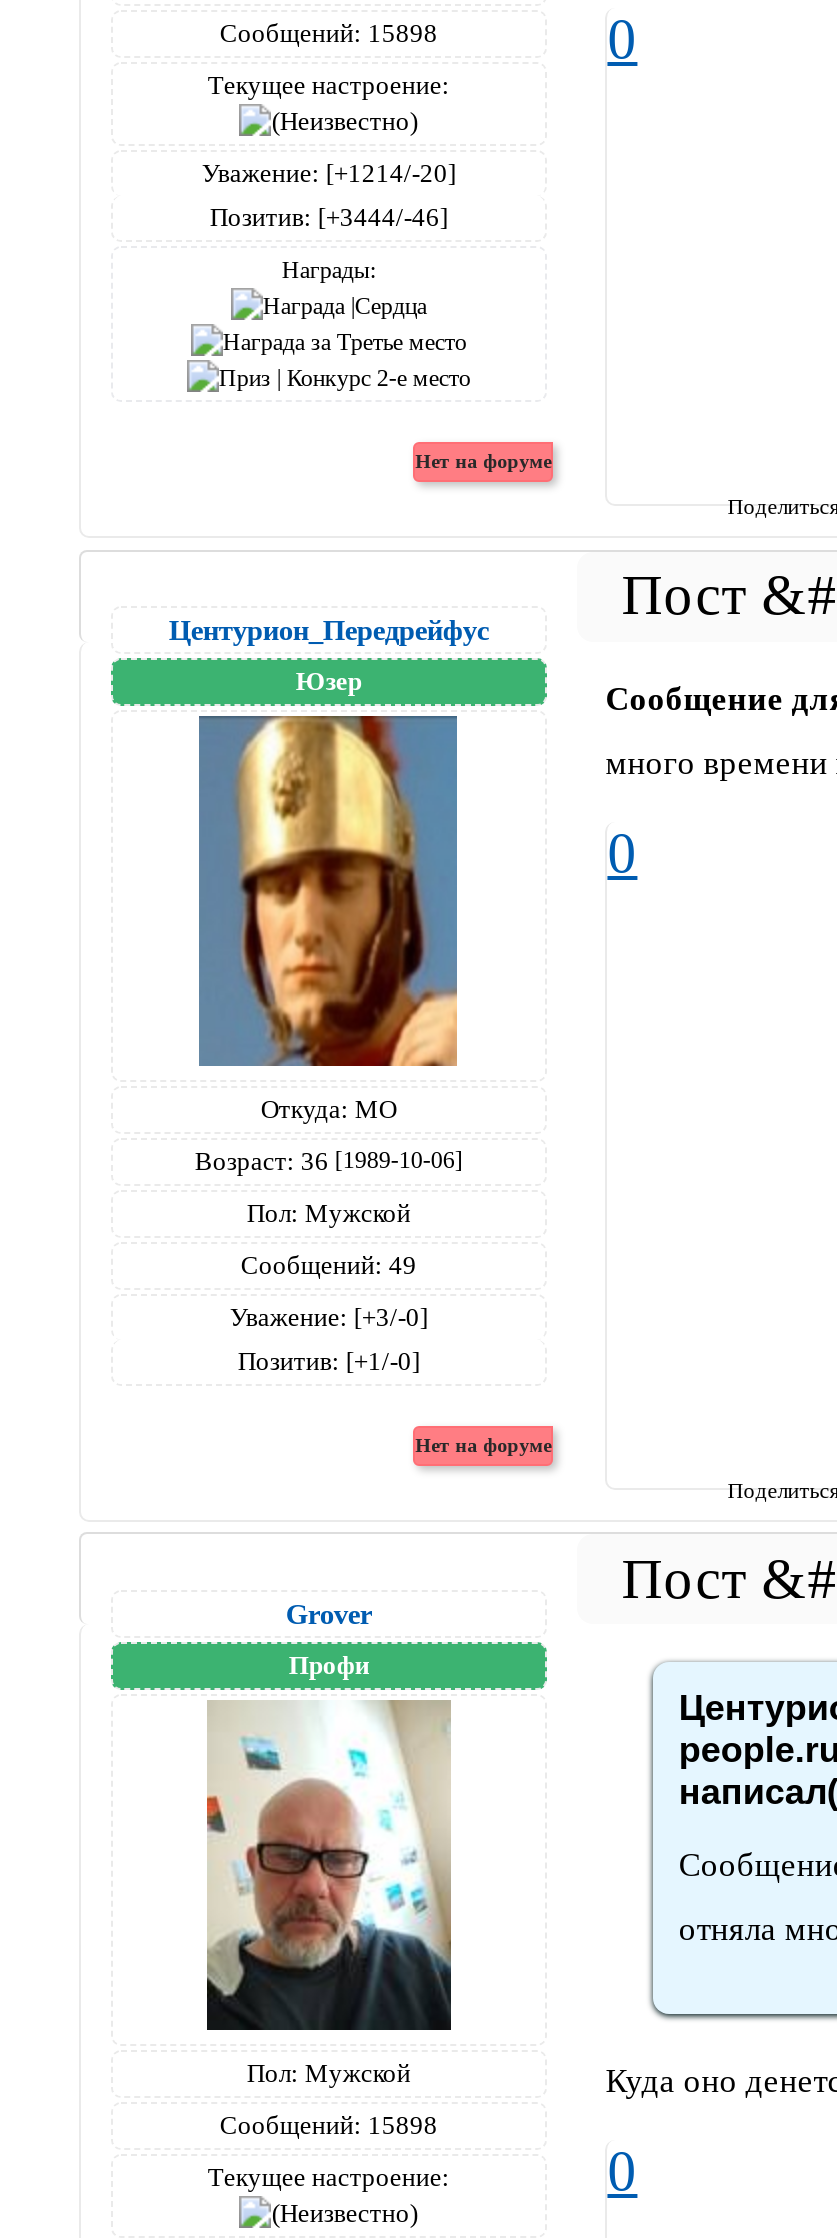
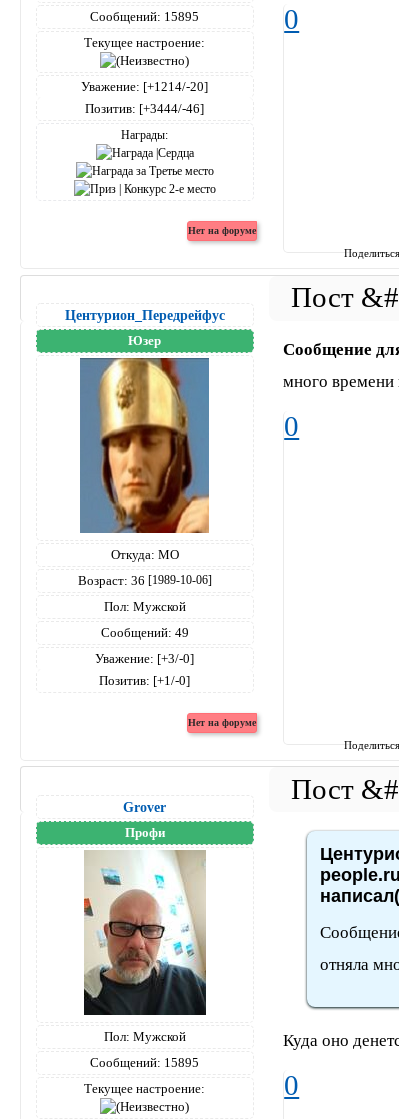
[220,18,438,48] Сообщений: 15898 -> [90,9,199,24] Сообщений: 15895
[220,2110,438,2140] Сообщений: 15898 -> [90,1055,199,1070] Сообщений: 15895

